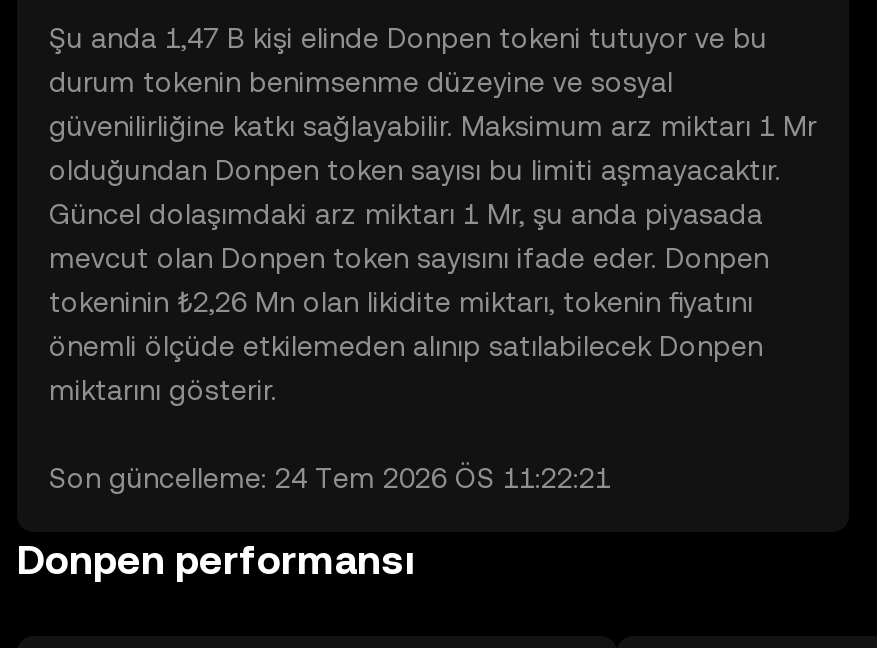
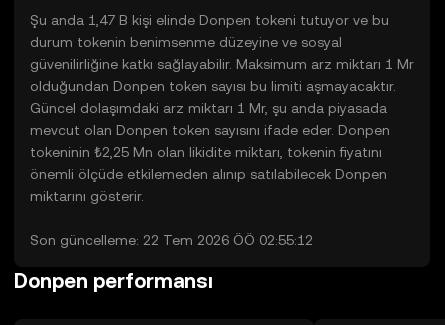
[49,286,753,318] tokeninin ₺2,26 Mn olan likidite miktarı, tokenin fiyatını -> [30,144,382,160] tokeninin ₺2,25 Mn olan likidite miktarı, tokenin fiyatını
[49,462,611,494] Son güncelleme: 24 Tem 2026 ÖS 11:22:21 -> [30,232,313,248] Son güncelleme: 22 Tem 2026 ÖÖ 02:55:12

